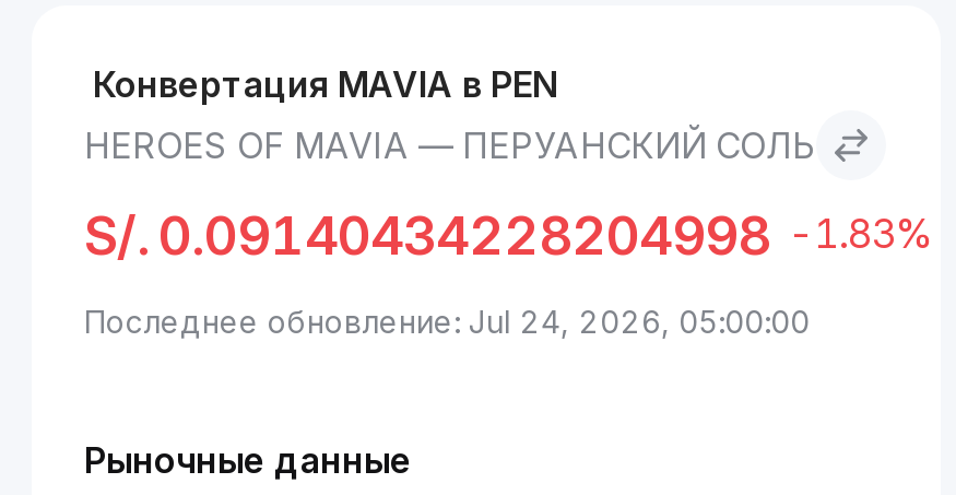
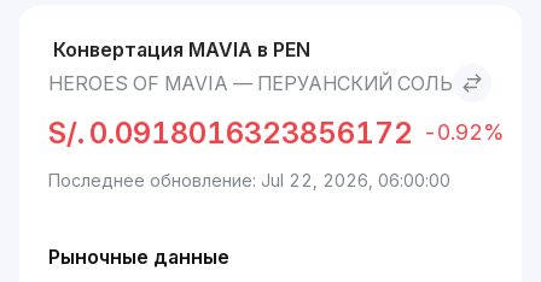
[84,204,932,268] S/. 0.09140434228204998 -1.83% -> [48,116,504,151] S/. 0.0918016323856172 -0.92%
[84,303,810,340] Последнее обновление: Jul 24, 2026, 05:00:00 -> [48,170,450,190] Последнее обновление: Jul 22, 2026, 06:00:00

